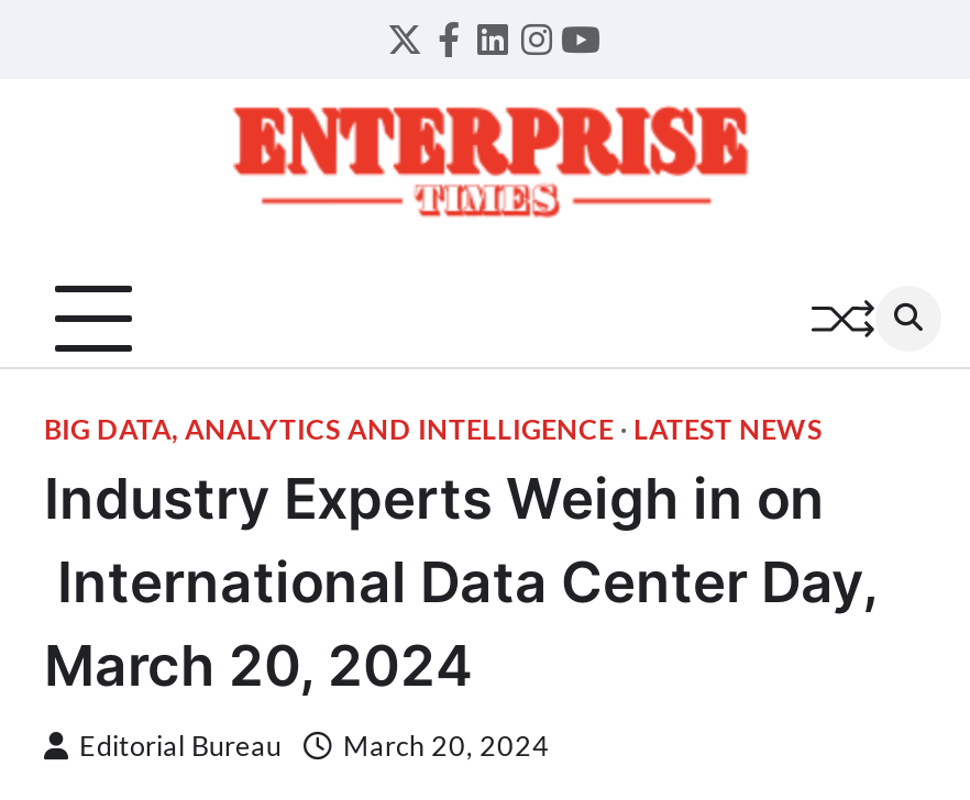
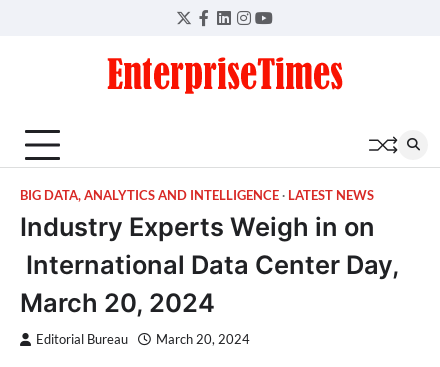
[231,103,754,220] [image] -> [107,49,344,99] [image]

